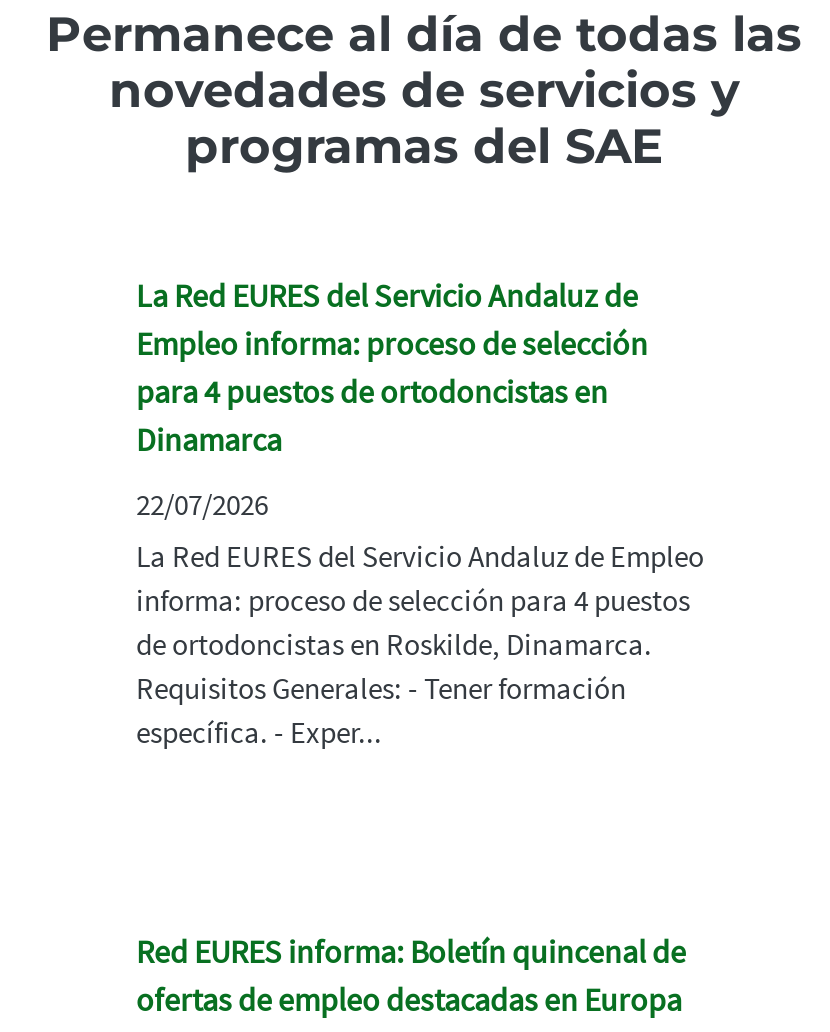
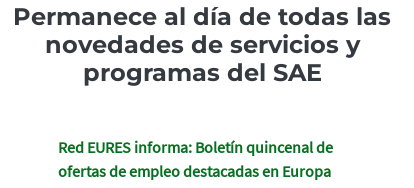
[136,275,704,751] La Red EURES del Servicio Andaluz de | Empleo informa: proceso de selección | para 4 puestos de ortodoncistas en | Dinamarca | 22/07/2026 | La Red EURES del Servicio Andaluz de Empleo | informa: proceso de selección para 4 puestos | de ortodoncistas en Roskilde, Dinamarca. | Requisitos Generales: - Tener formación | específica. - Exper... -> none

